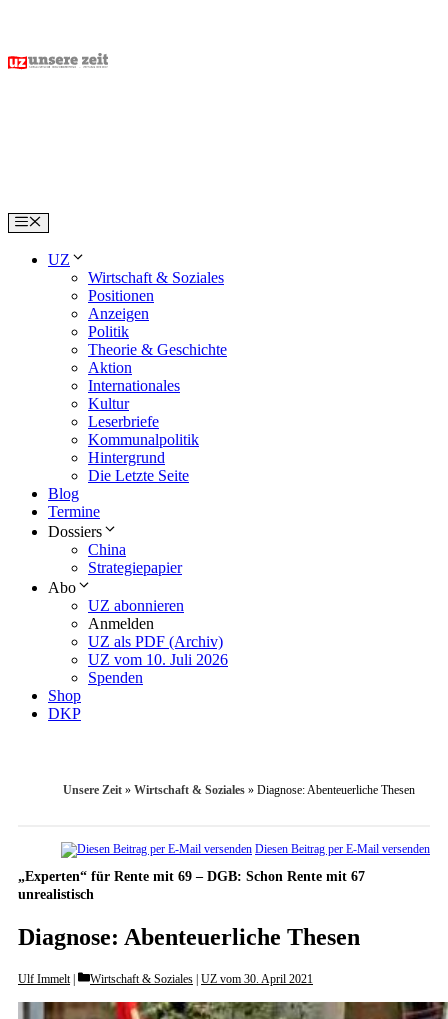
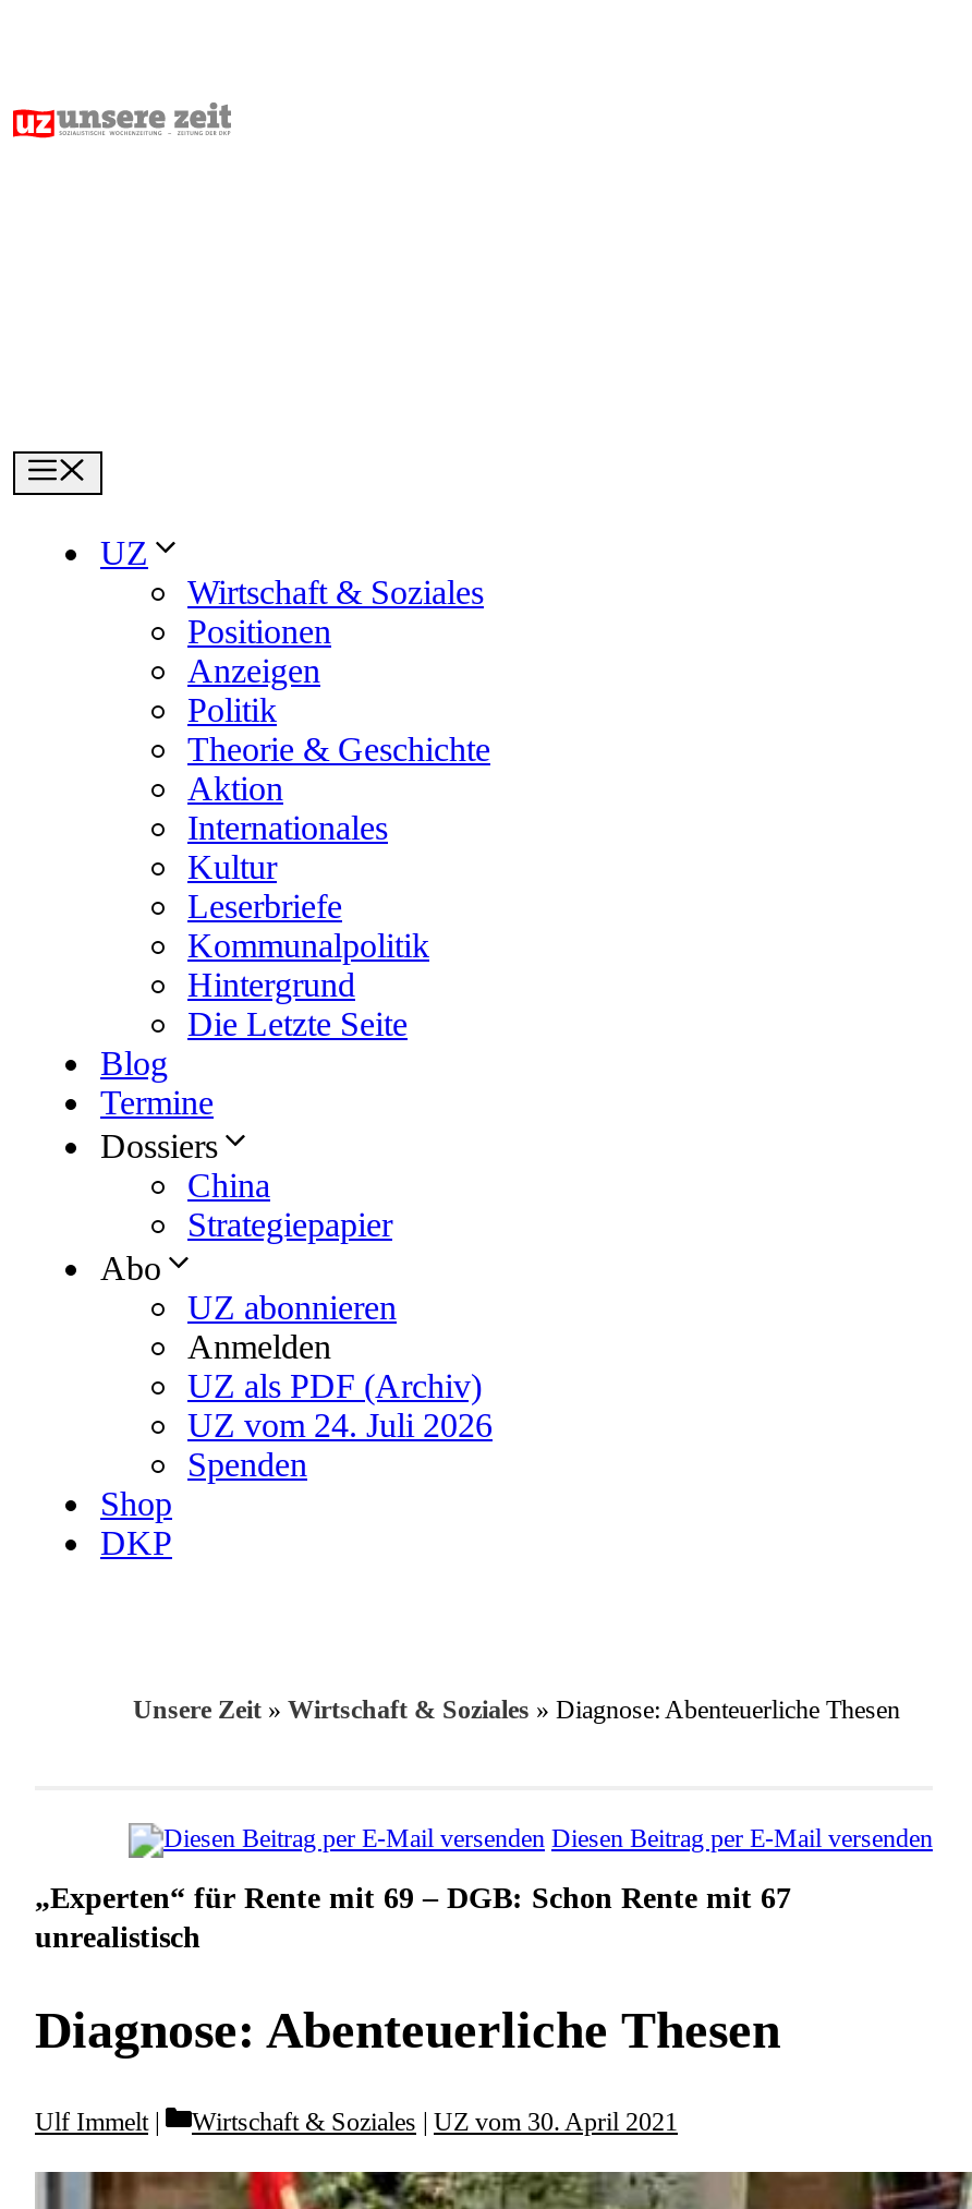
[88,651,228,668] UZ vom 10. Juli 2026 -> [187,1407,493,1444] UZ vom 24. Juli 2026

